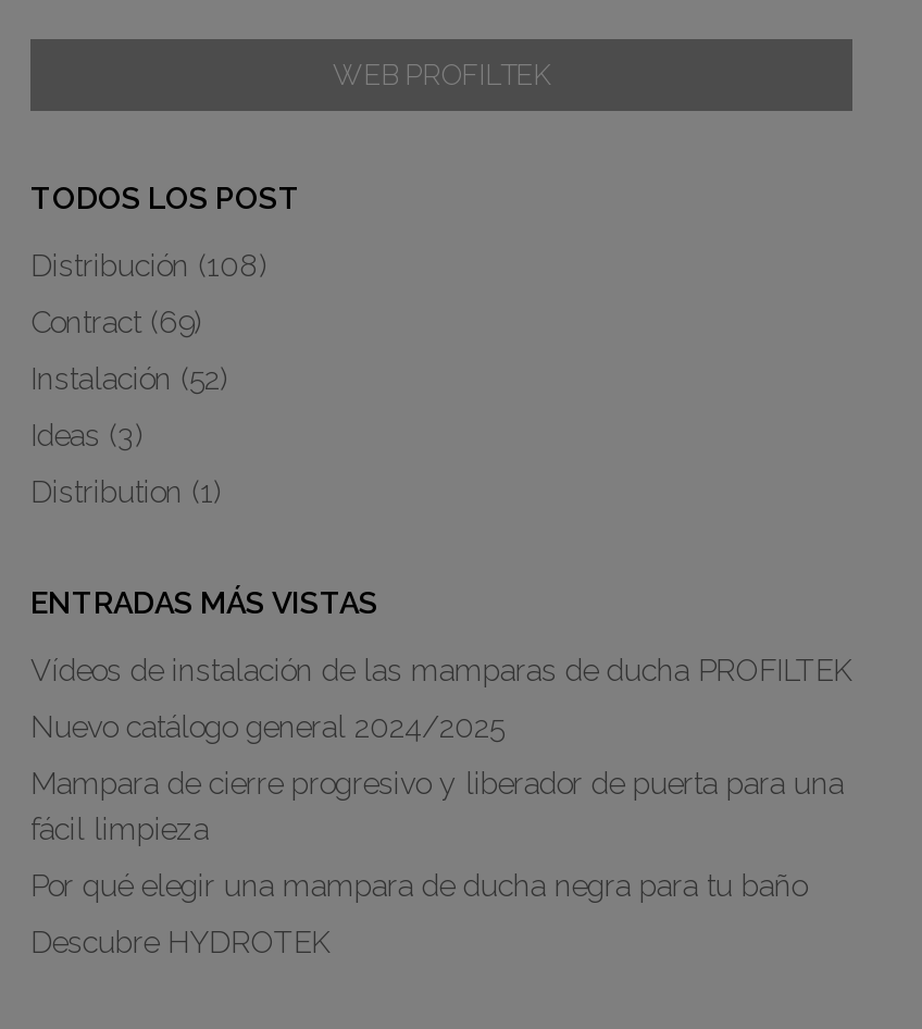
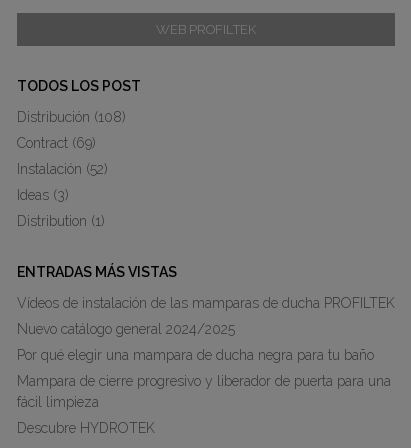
moved [30,767,844,847] -> [17,373,391,410]: Mampara de cierre progresivo y liberador de puerta para una | fácil limpieza
moved [30,869,807,904] -> [17,347,374,363]: Por qué elegir una mampara de ducha negra para tu baño

